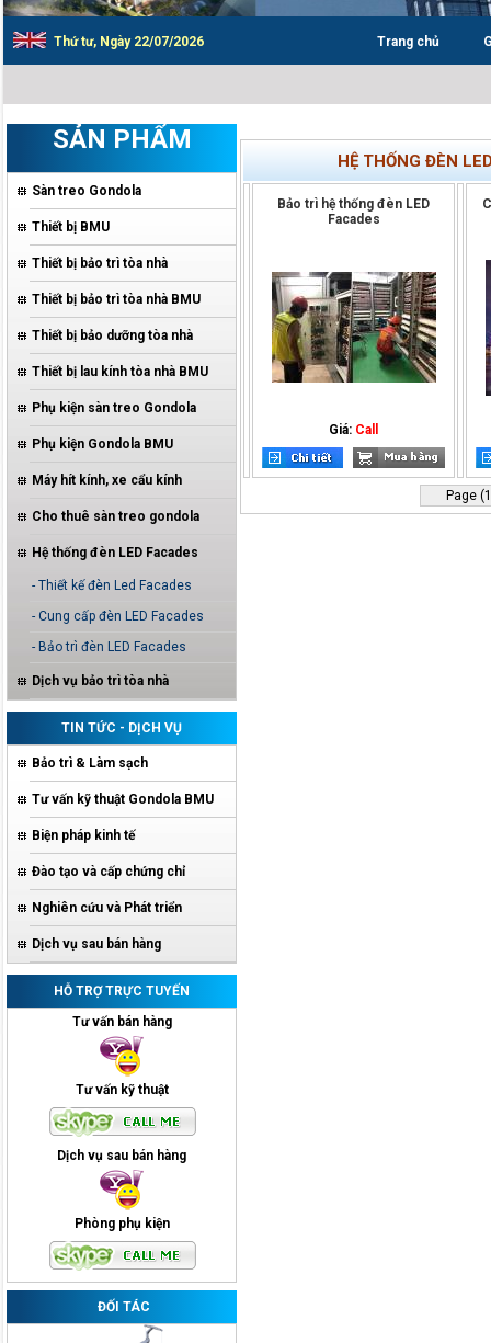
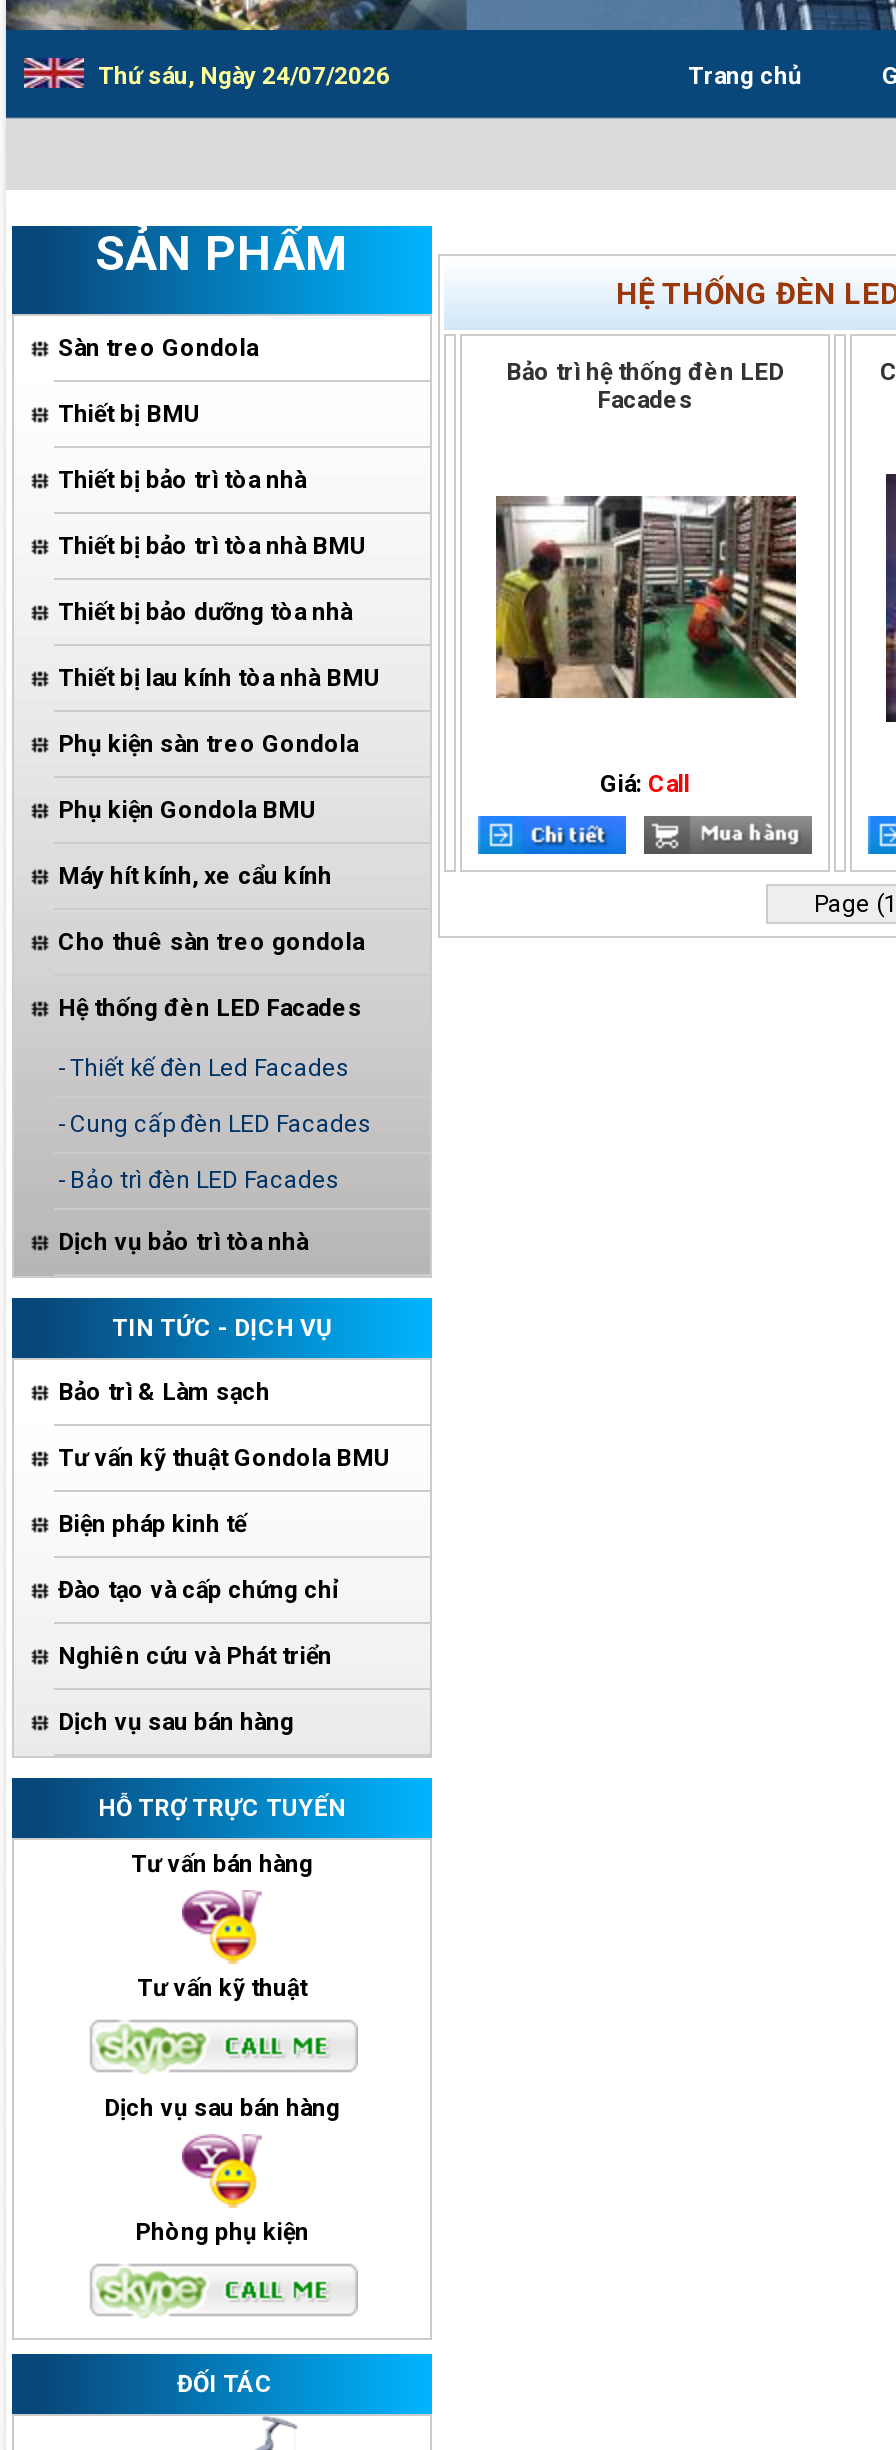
[47,34,204,49] Thứ tư, Ngày 22/07/2026 -> [86,62,390,90] Thứ sáu, Ngày 24/07/2026

